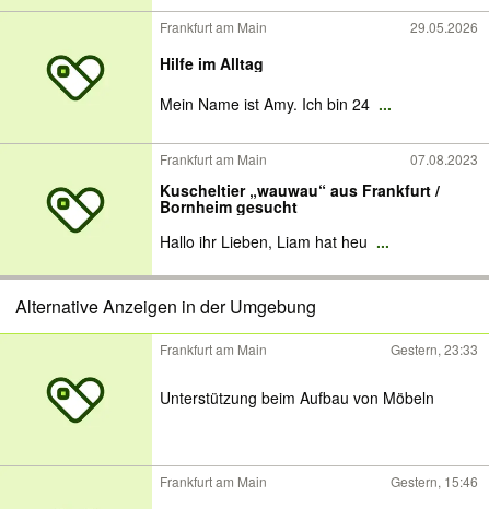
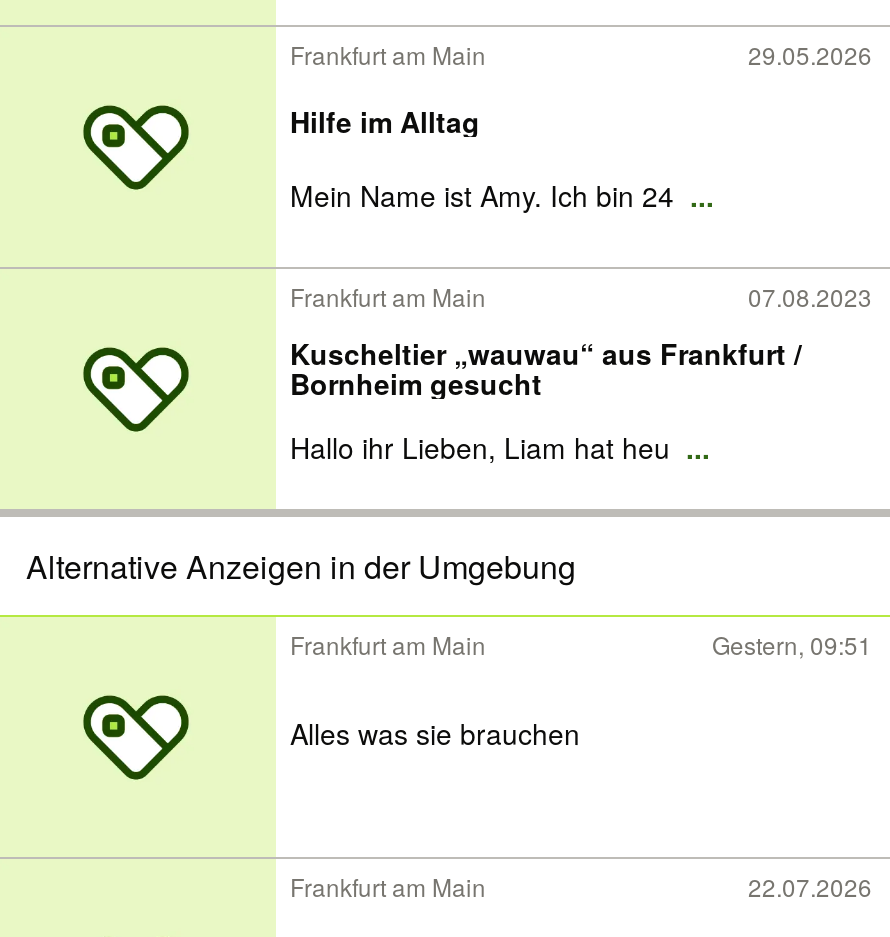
[391,340,478,358] Gestern, 23:33 -> [712,627,872,661] Gestern, 09:51
[160,387,434,409] Unterstützung beim Aufbau von Möbeln -> [290,713,580,753] Alles was sie brauchen
[391,472,478,490] Gestern, 15:46 -> [748,869,872,903] 22.07.2026

